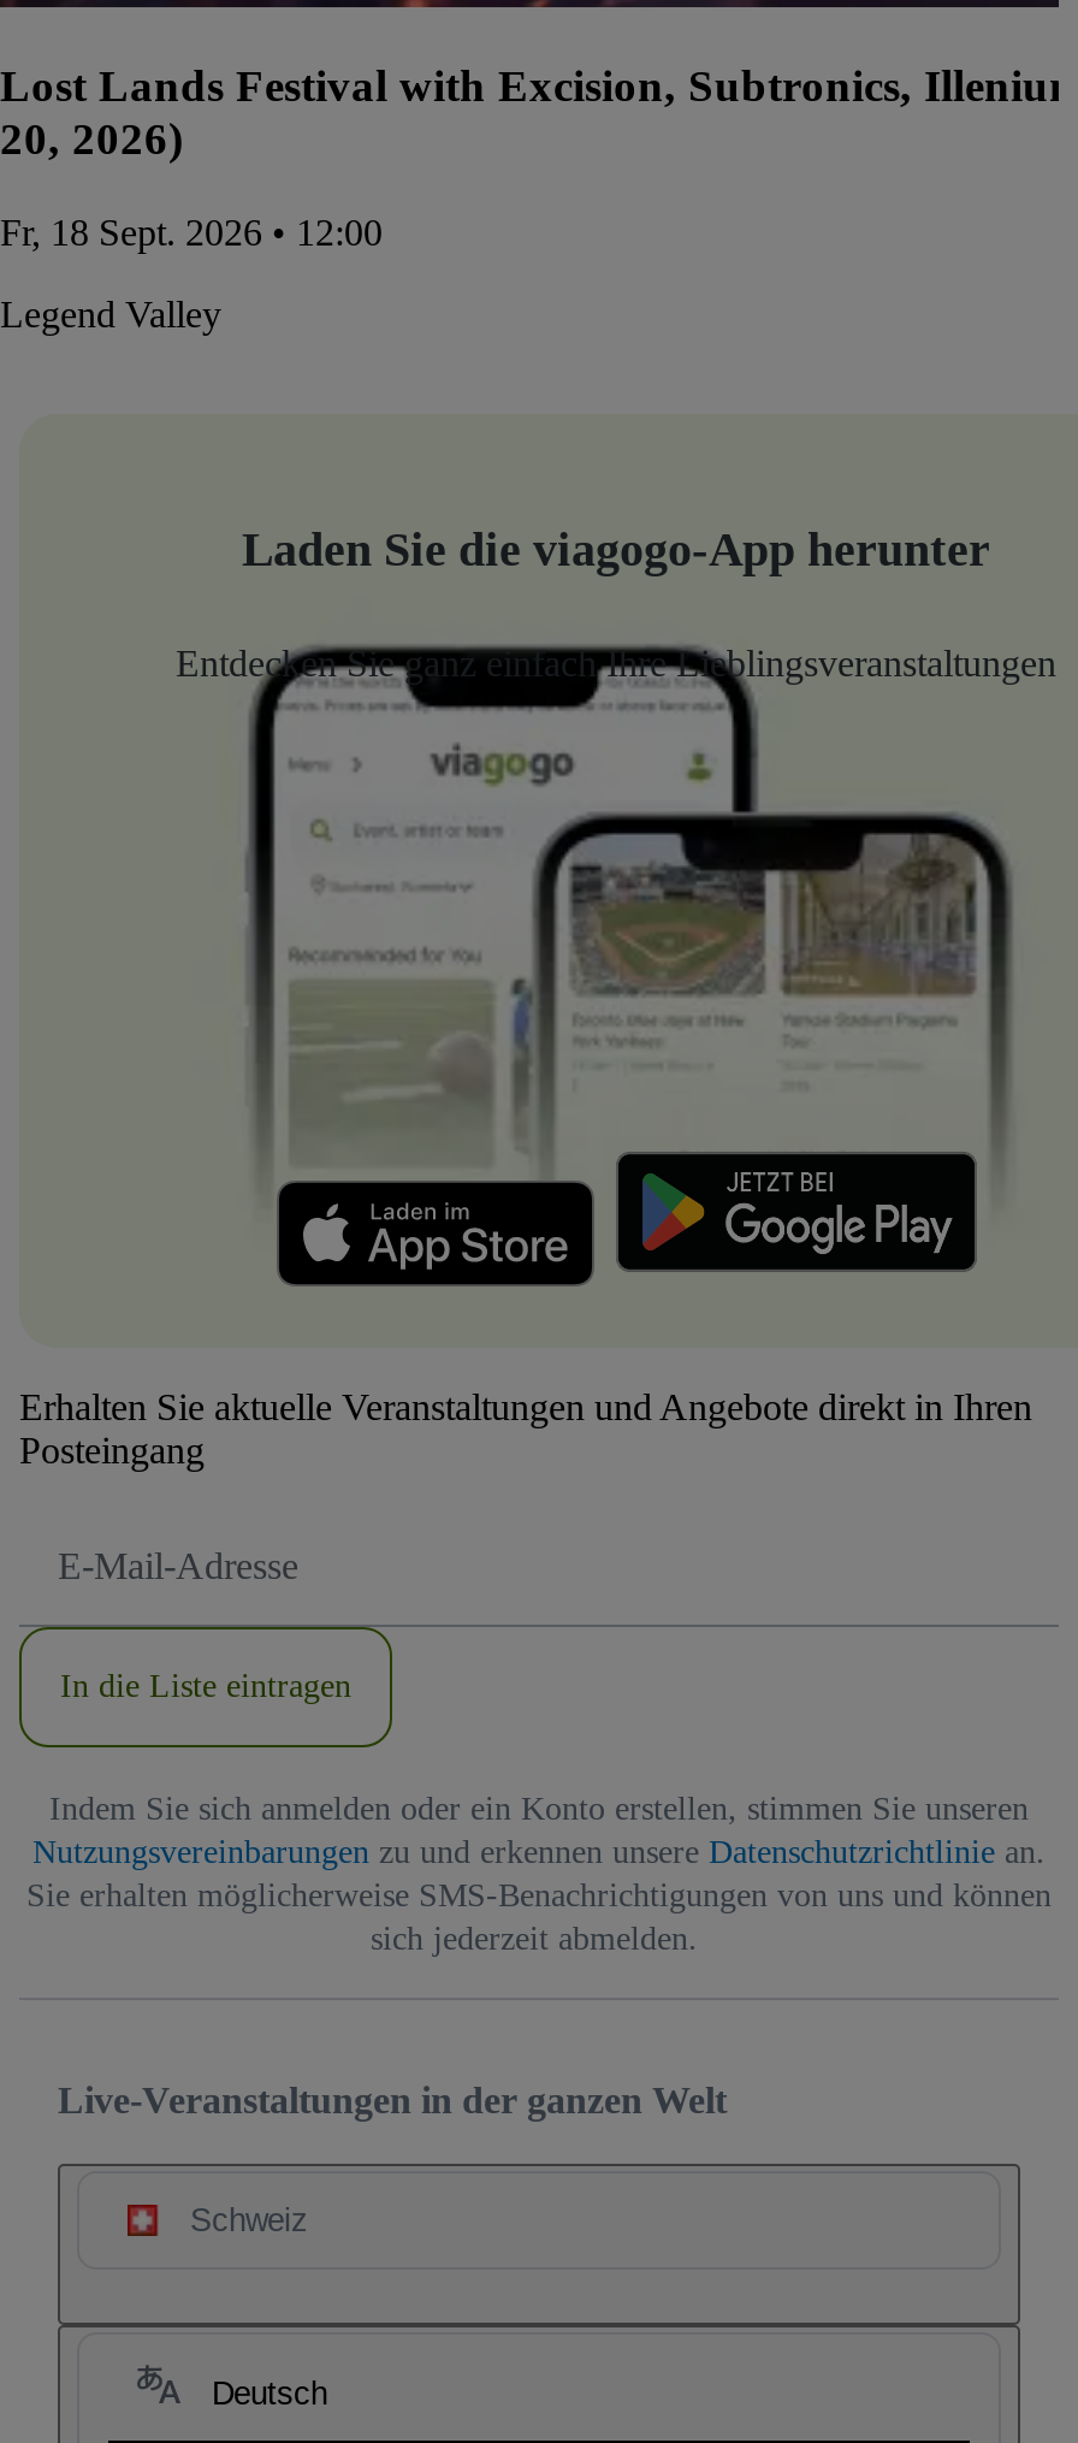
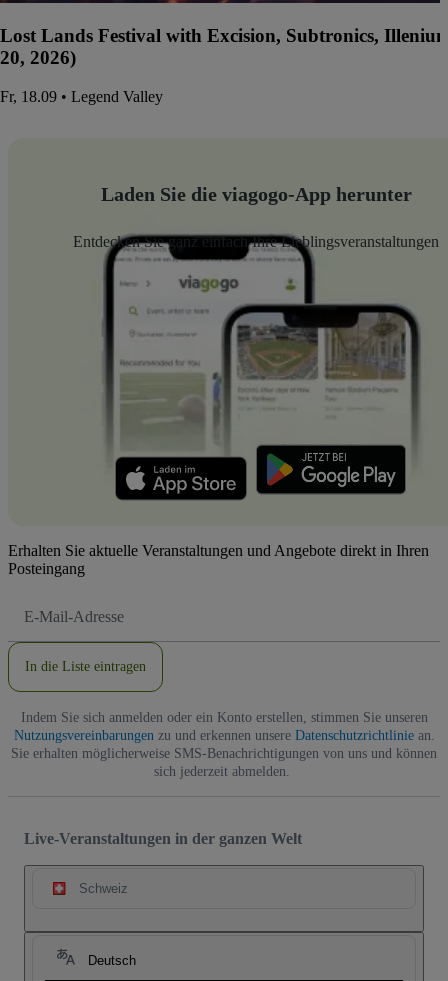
[0,212,383,335] Fr, 18 Sept. 2026 • 12:00 | Legend Valley -> [0,88,163,105] Fr, 18.09 • Legend Valley

